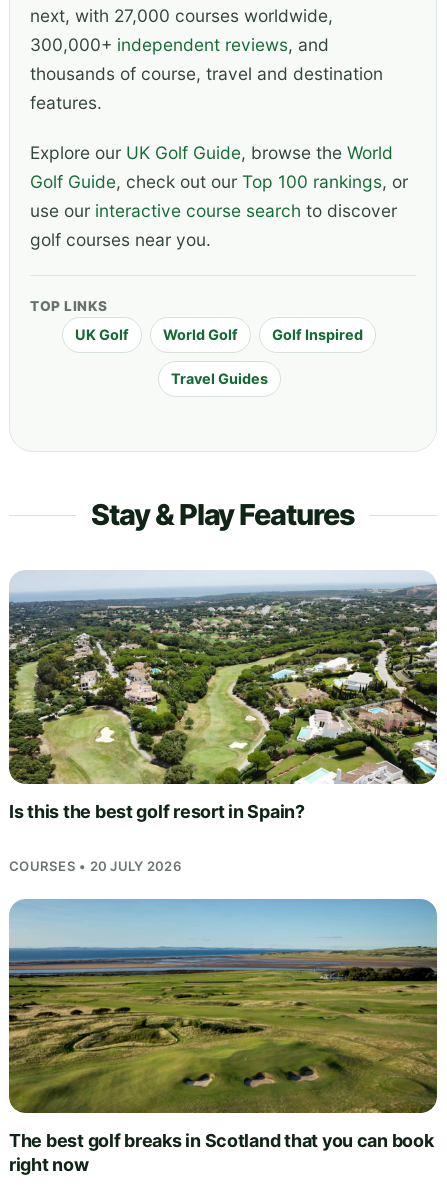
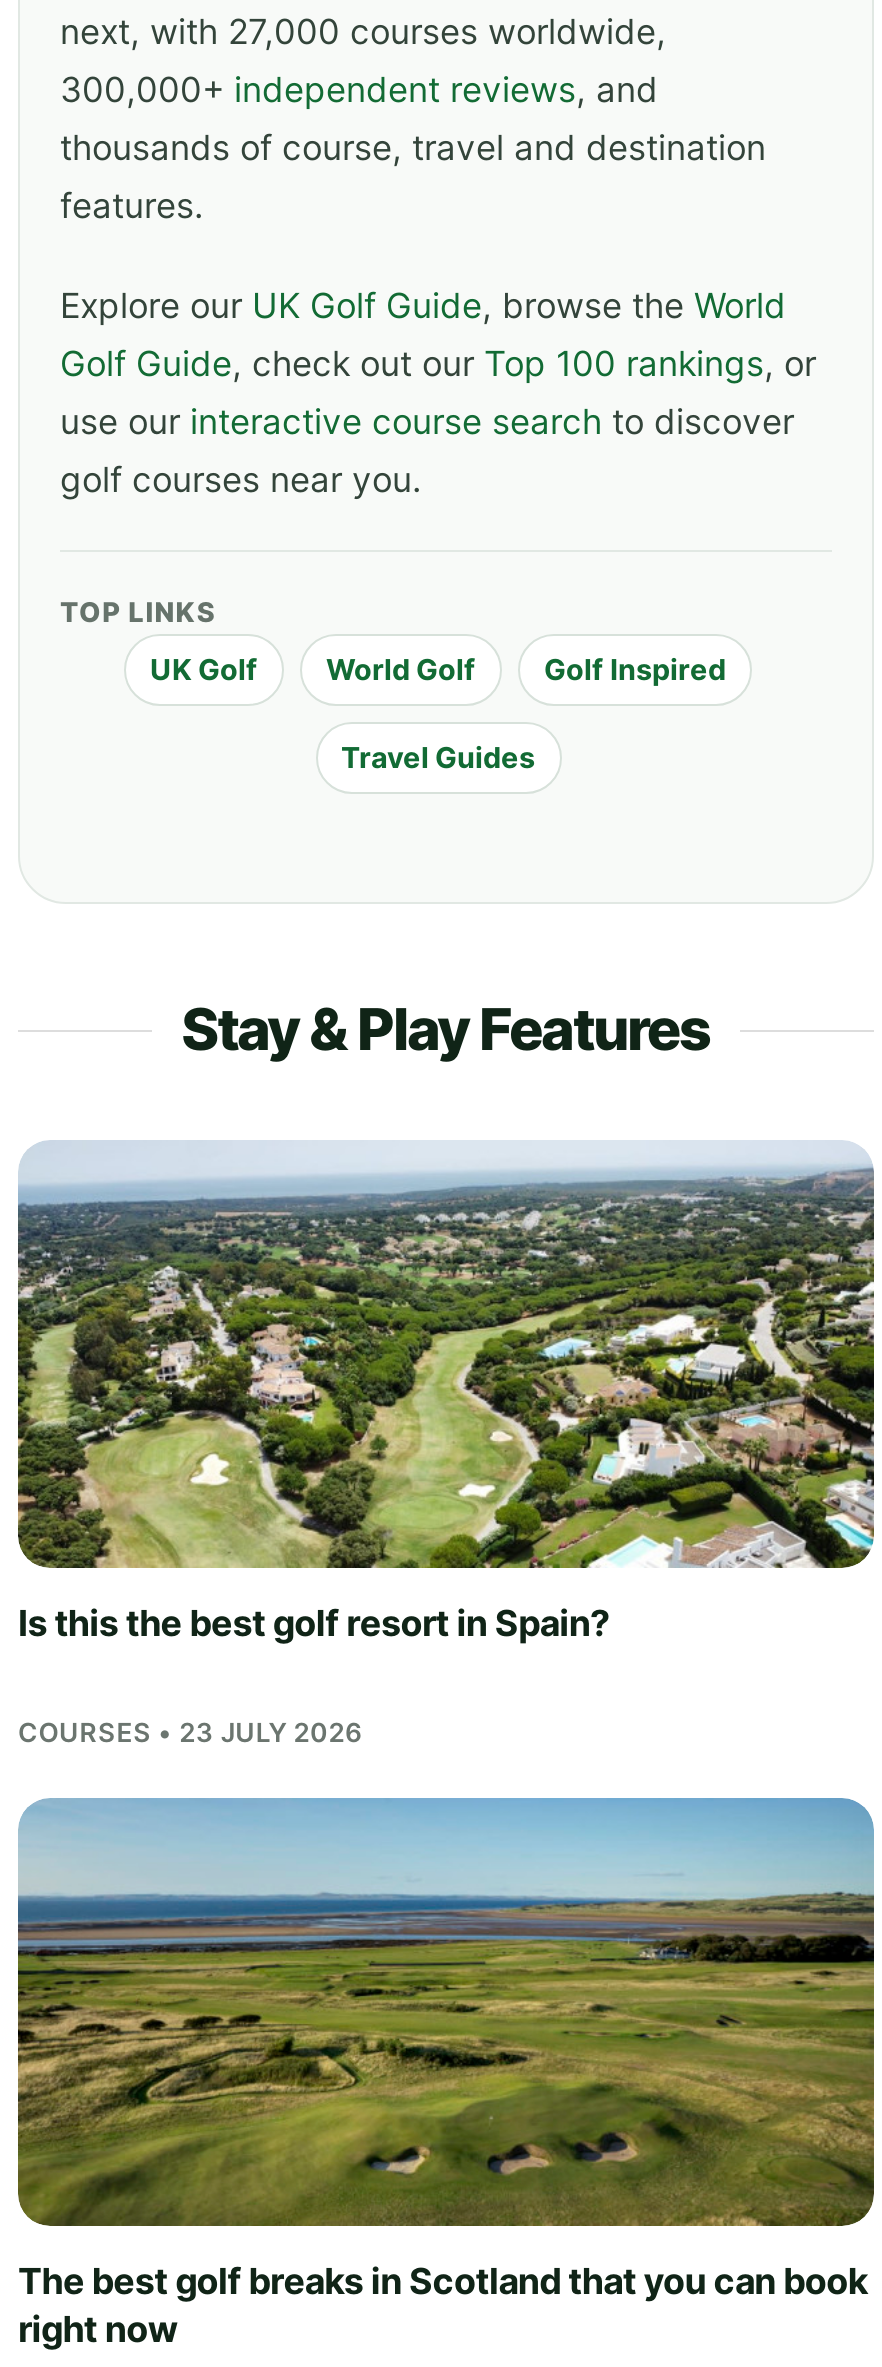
[9,857,182,873] COURSES • 20 JULY 2026 -> [18,1715,364,1747] COURSES • 23 JULY 2026

